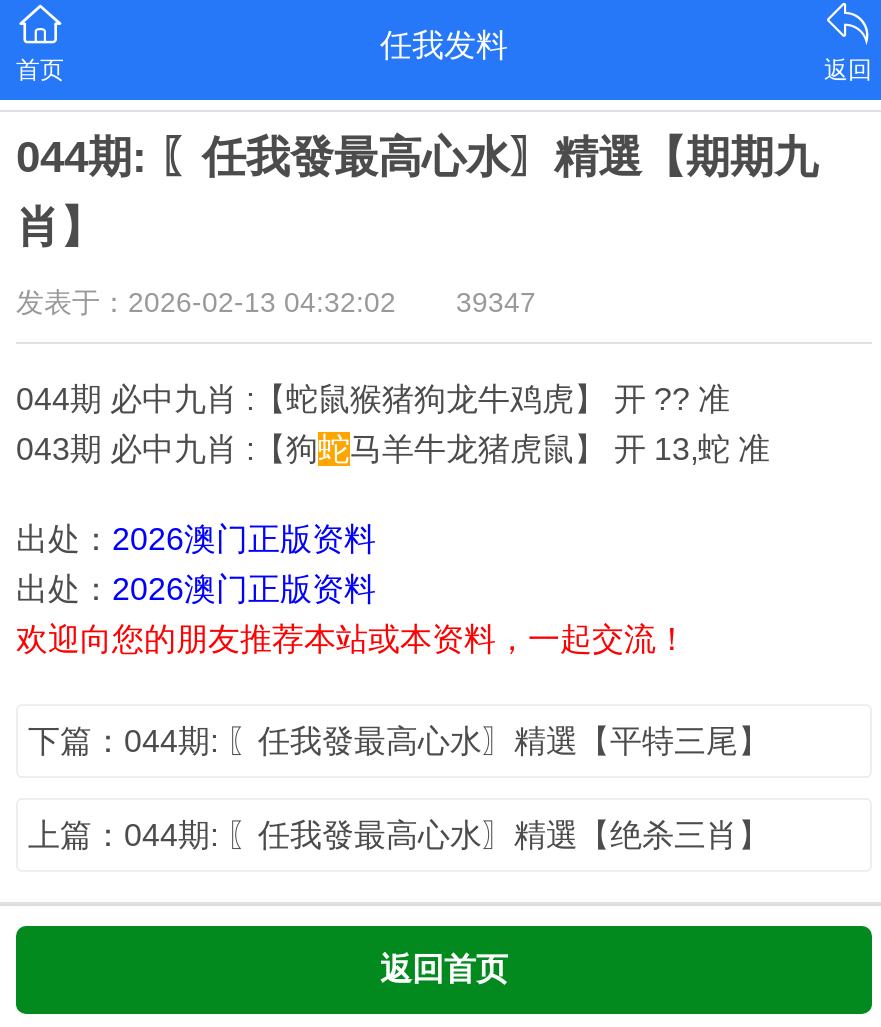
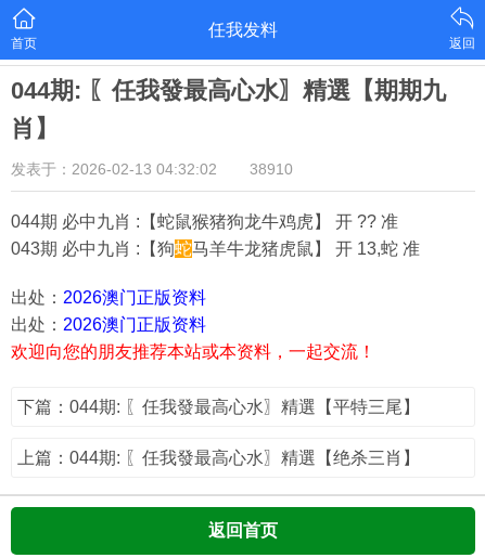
[16,286,536,318] 发表于：2026-02-13 04:32:02 39347 -> [11,160,293,178] 发表于：2026-02-13 04:32:02 38910

